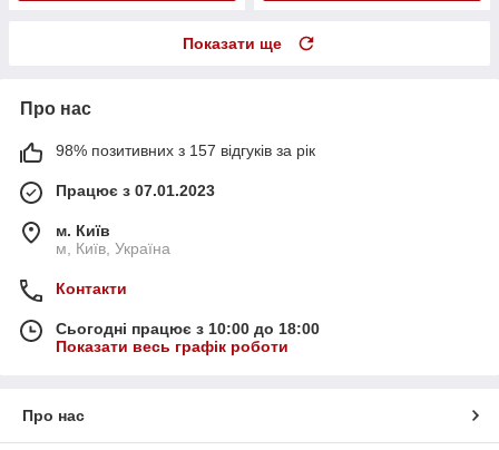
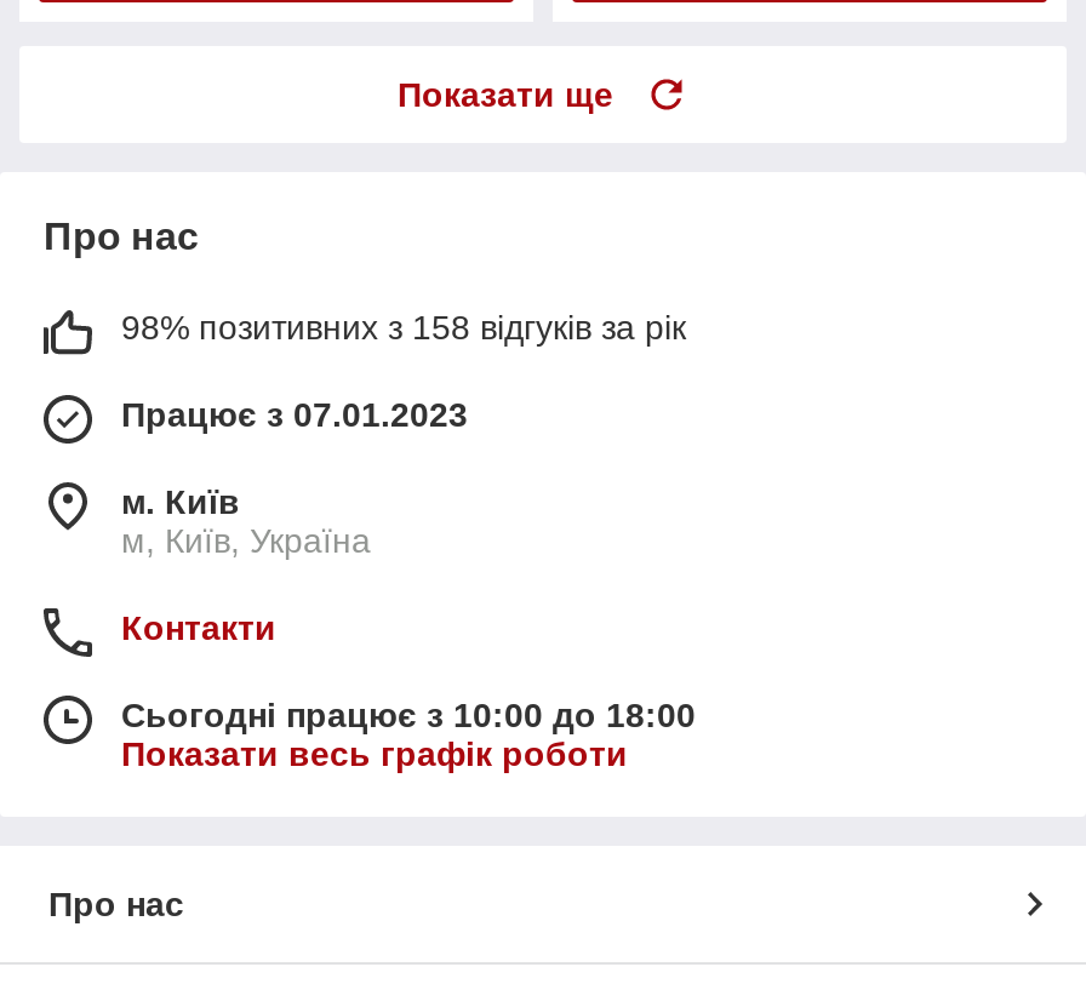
[56,141,315,159] 98% позитивних з 157 відгуків за рік -> [121,307,686,346] 98% позитивних з 158 відгуків за рік

